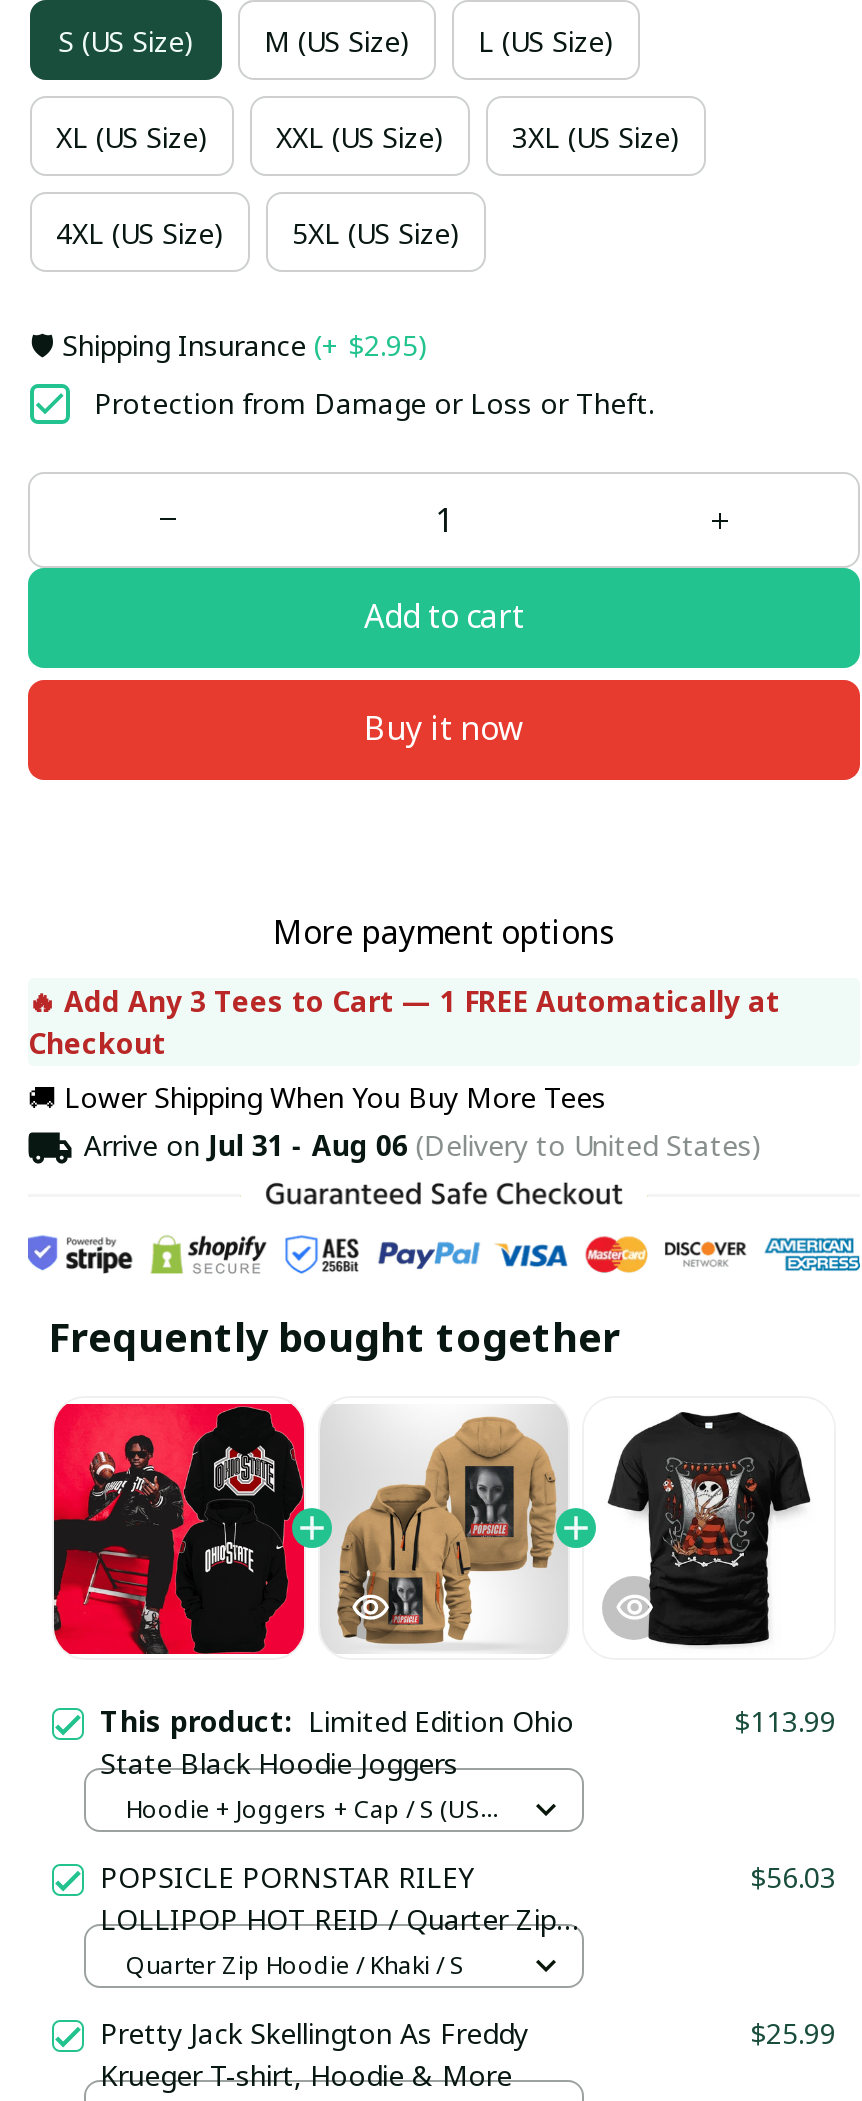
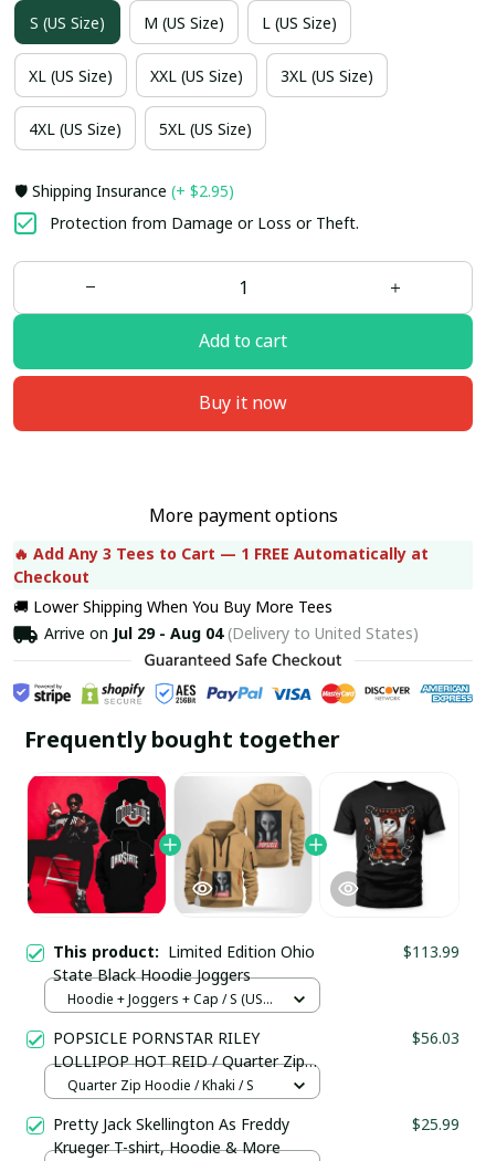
[84,1125,762,1163] Arrive on Jul 31 - Aug 06 (Delivery to United States) -> [44,622,418,643] Arrive on Jul 29 - Aug 04 (Delivery to United States)

